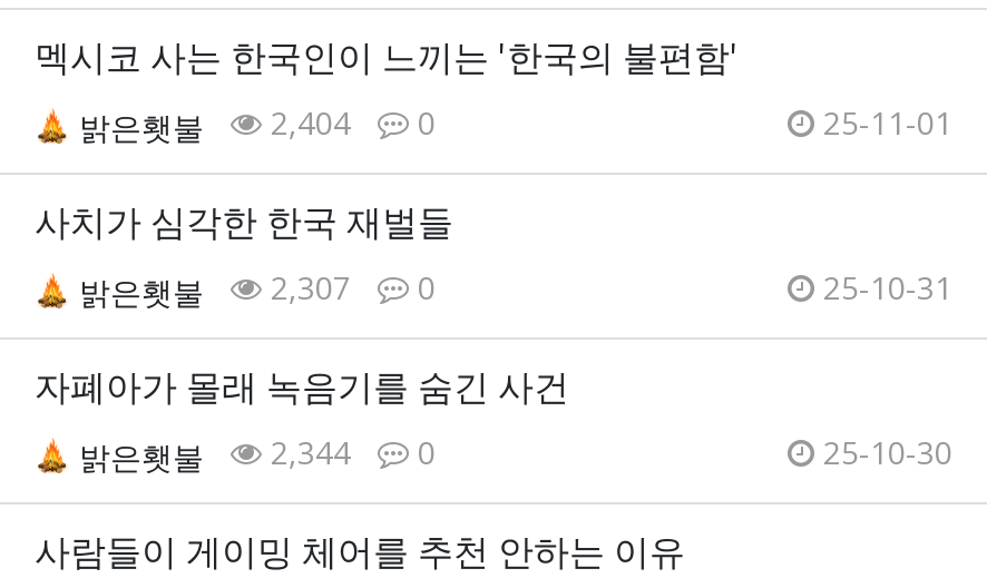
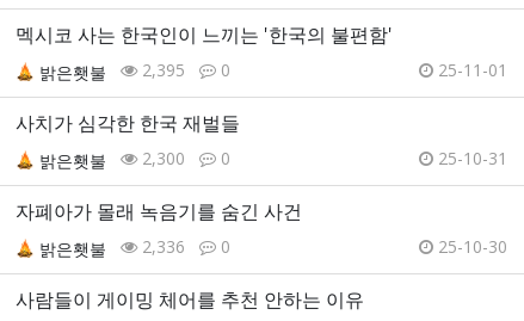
[262,102,351,145] 2,404 -> [137,59,185,82] 2,395
[262,267,351,309] 2,307 -> [137,147,185,170] 2,300
[262,432,351,474] 2,344 -> [137,236,185,258] 2,336

